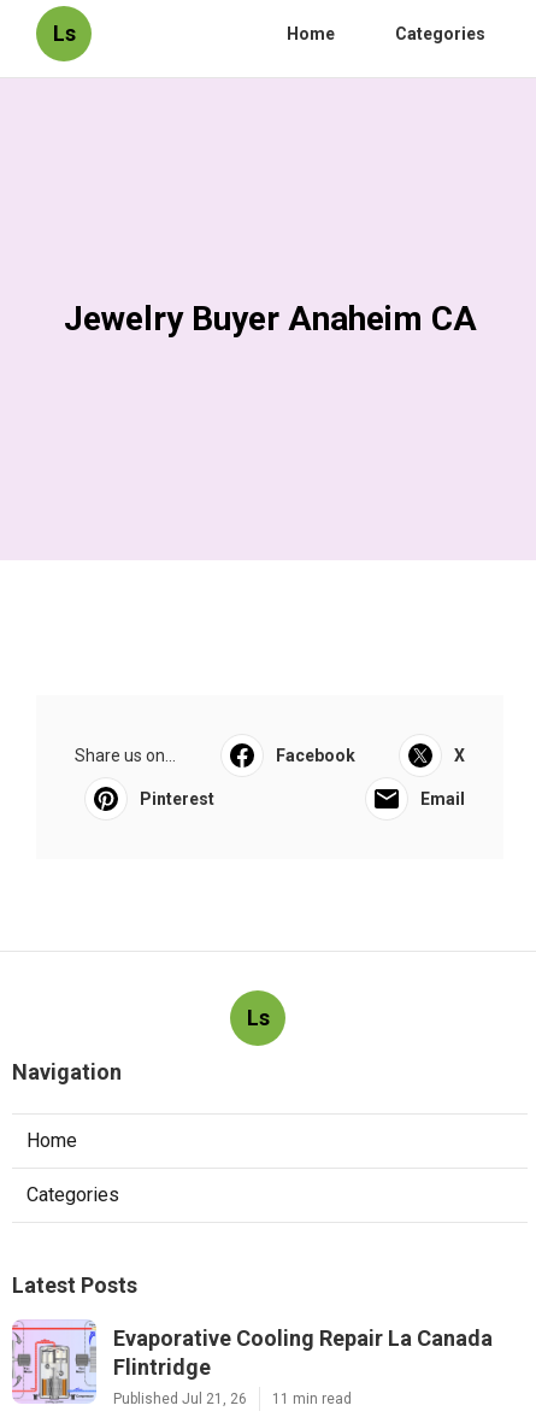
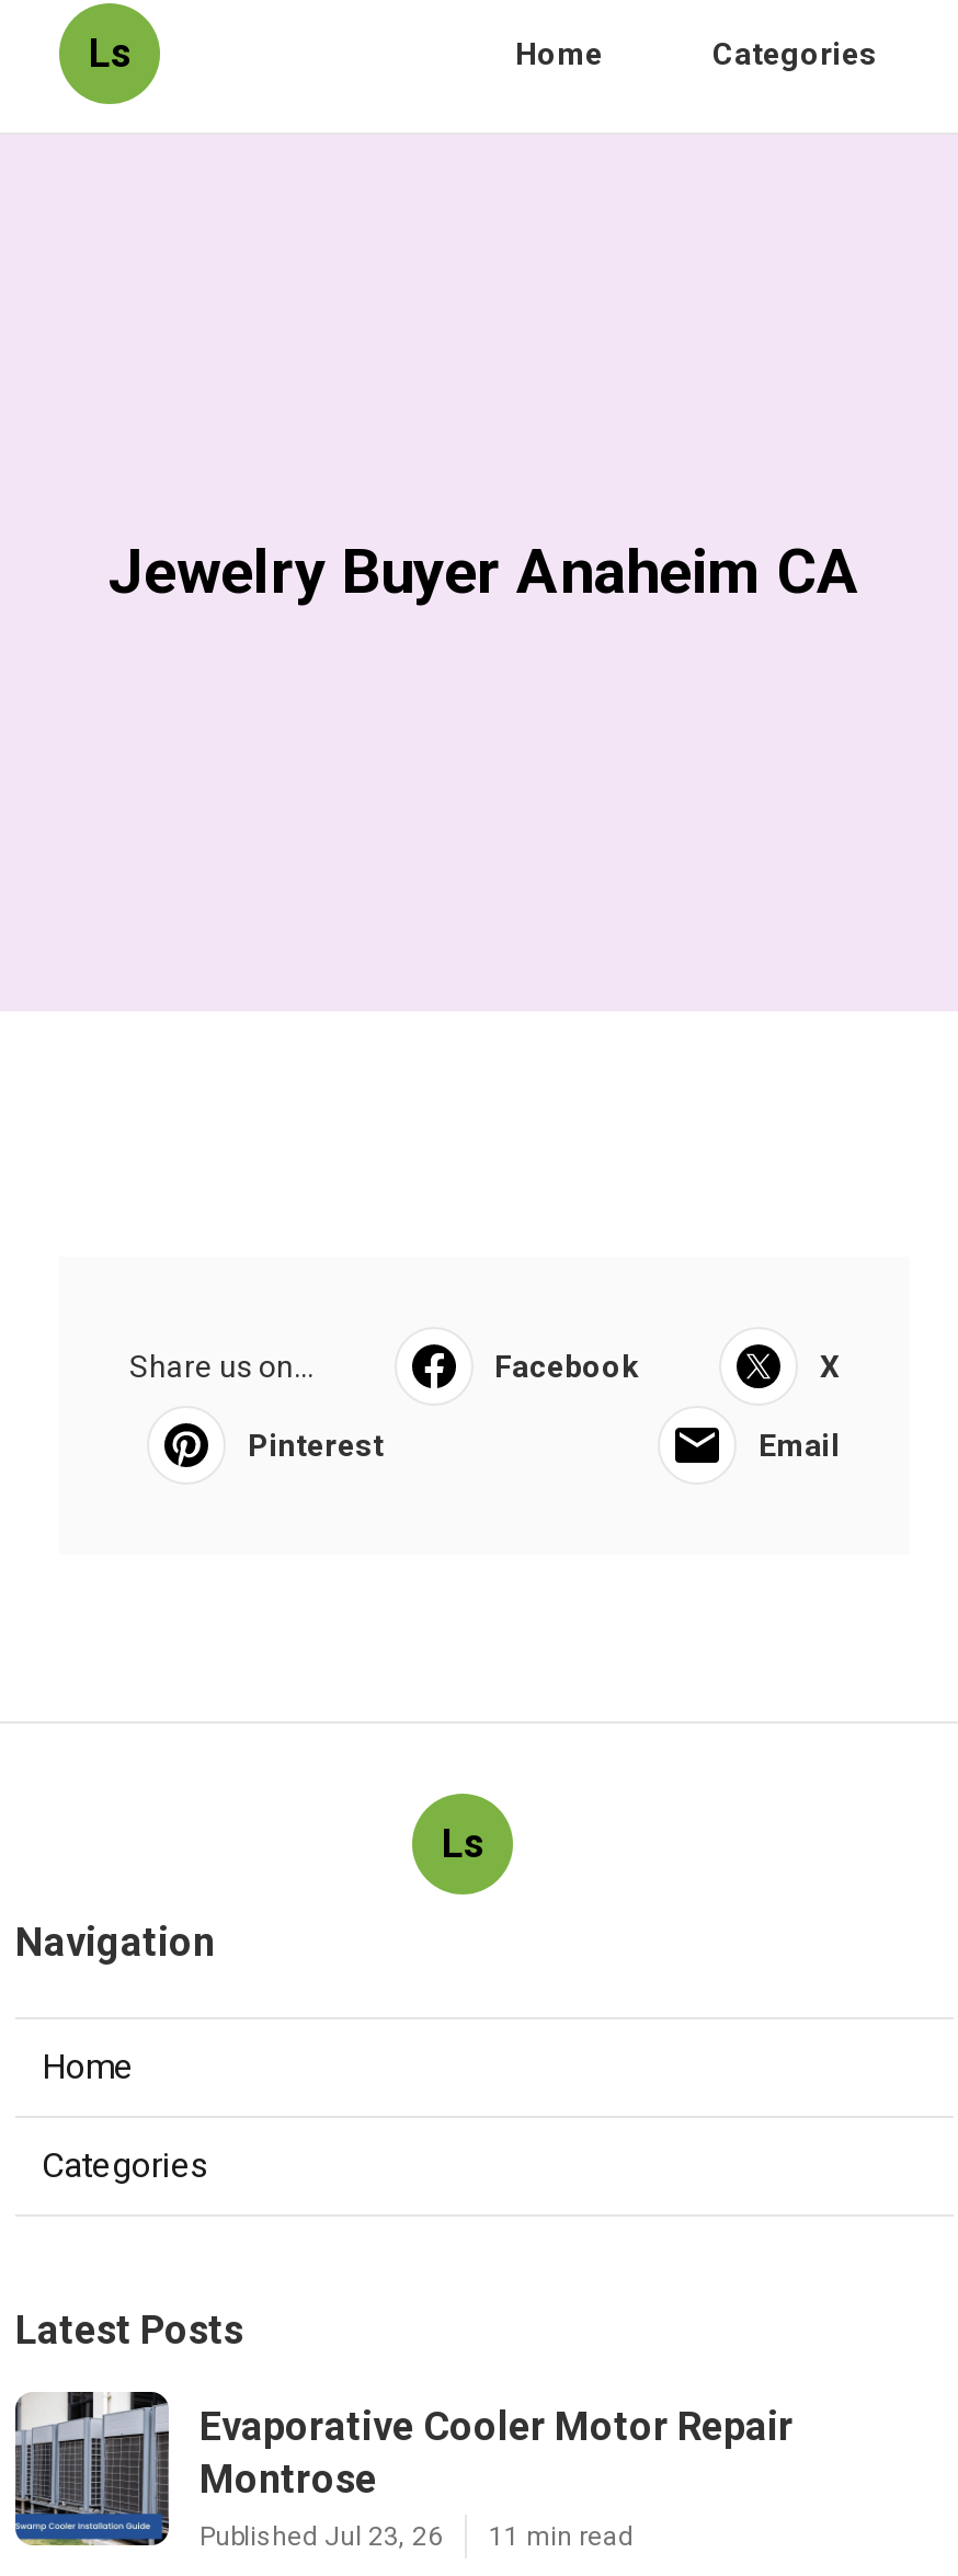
[11,1319,493,1407] [image] | Evaporative Cooling Repair La Canada | Flintridge | Published Jul 21, 26 -> [13,2390,794,2552] [image] | Evaporative Cooler Motor Repair | Montrose | Published Jul 23, 26

